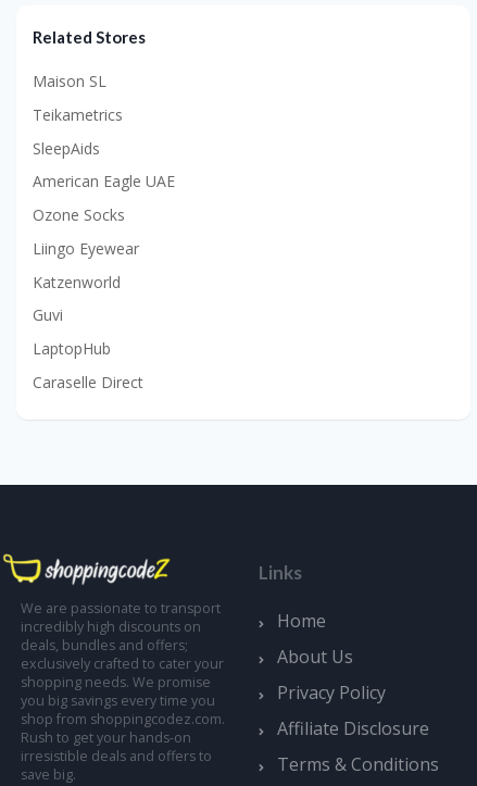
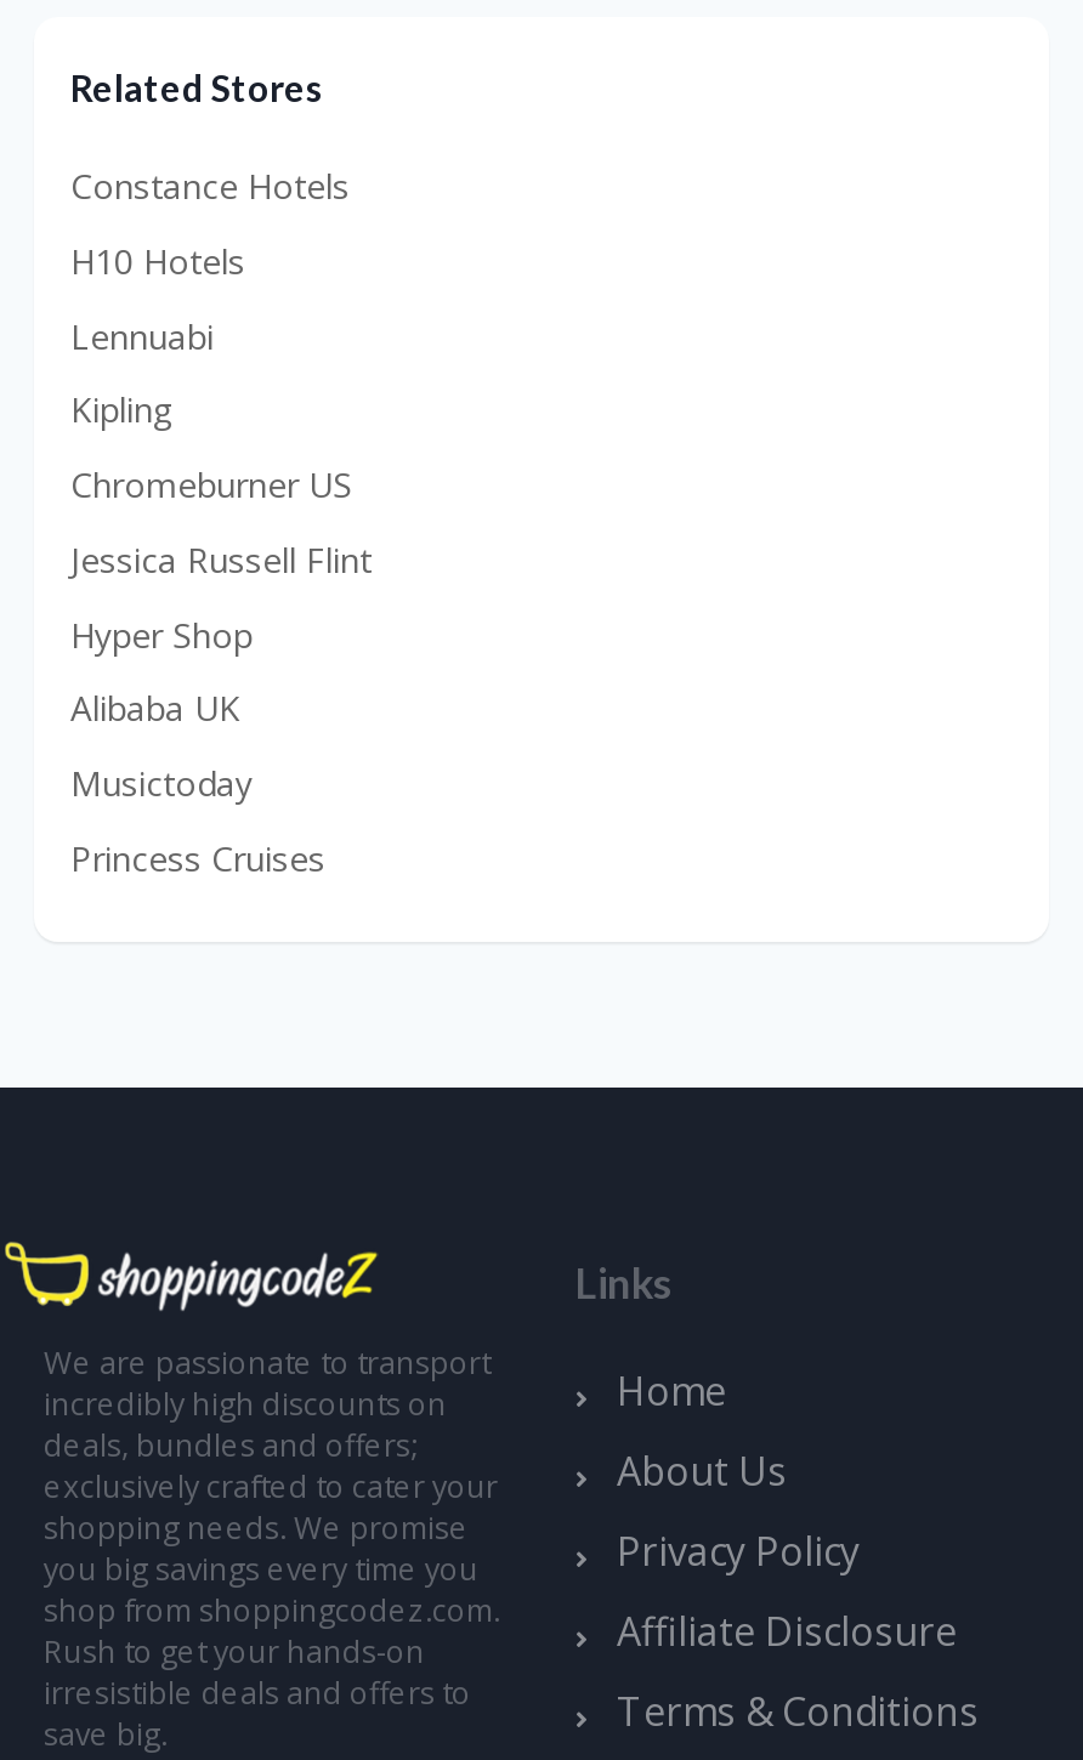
[33,71,106,91] Maison SL -> [70,163,350,209] Constance Hotels
[33,104,123,125] Teikametrics -> [70,237,245,284] H10 Hotels
[33,138,100,158] SleepAids -> [70,312,214,358] Lennuabi
[33,171,175,192] American Eagle UAE -> [70,387,172,433] Kipling
[33,204,125,225] Ozone Socks -> [70,461,352,508] Chromeburner US
[33,238,139,259] Liingo Eyewear -> [70,536,372,582] Jessica Russell Flint
[33,271,121,292] Katzenworld -> [70,611,253,657] Hyper Shop
[33,305,63,325] Guvi -> [70,685,240,731] Alibaba UK
[33,338,111,359] LaptopHub -> [70,760,253,806] Musictoday
[33,372,143,392] Caraselle Direct -> [70,835,325,881] Princess Cruises

